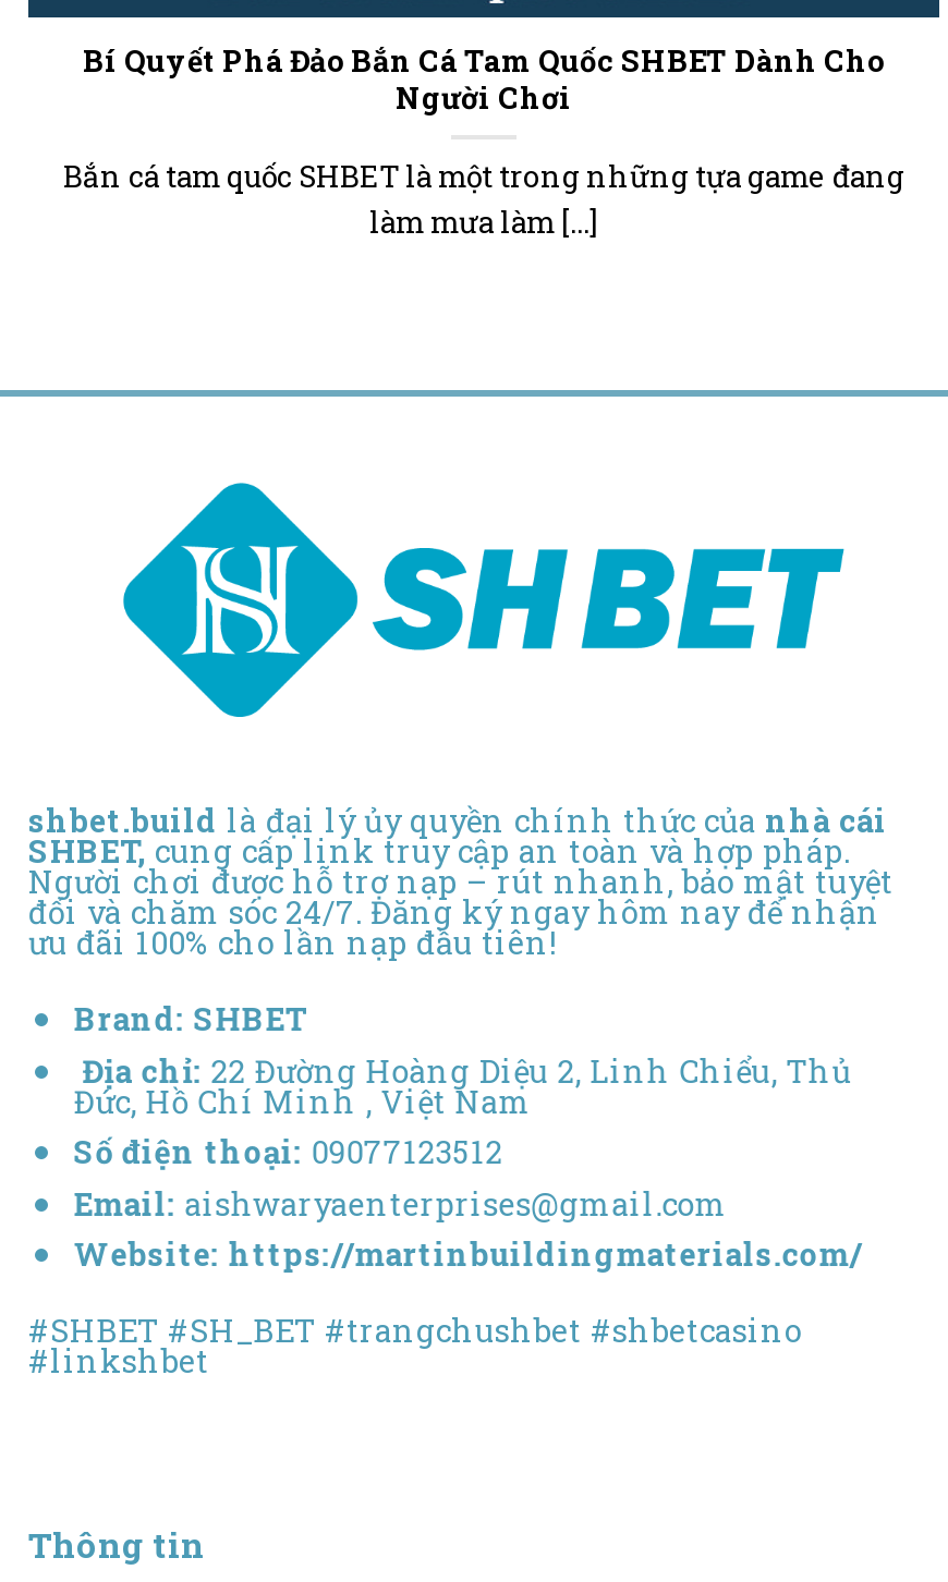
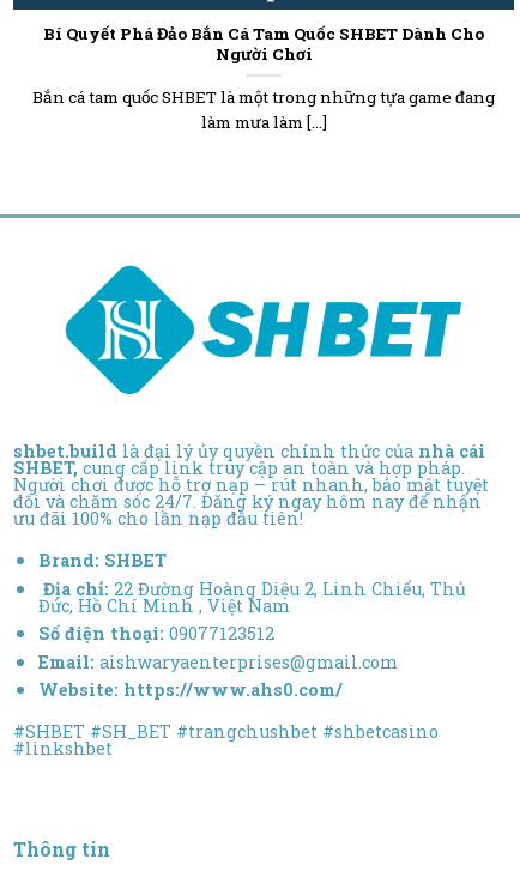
[74,1234,863,1275] Website: https://martinbuildingmaterials.com/ -> [38,678,342,701] Website: https://www.ahs0.com/

